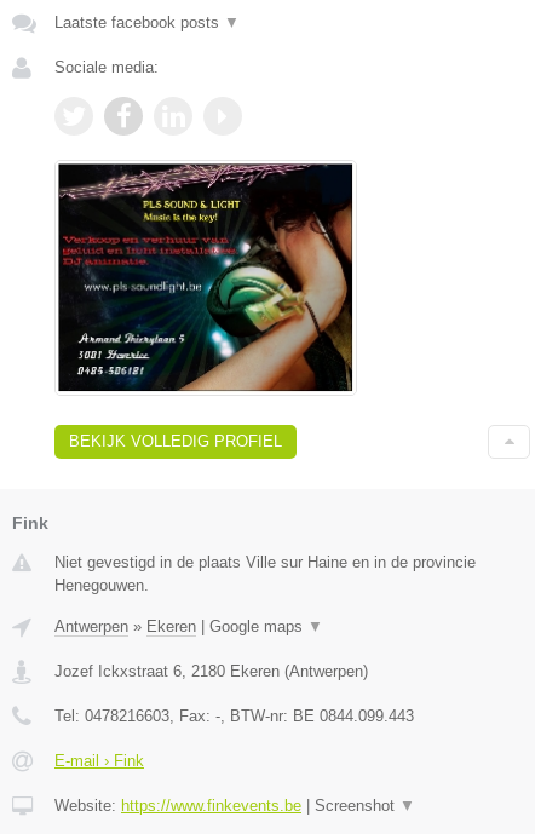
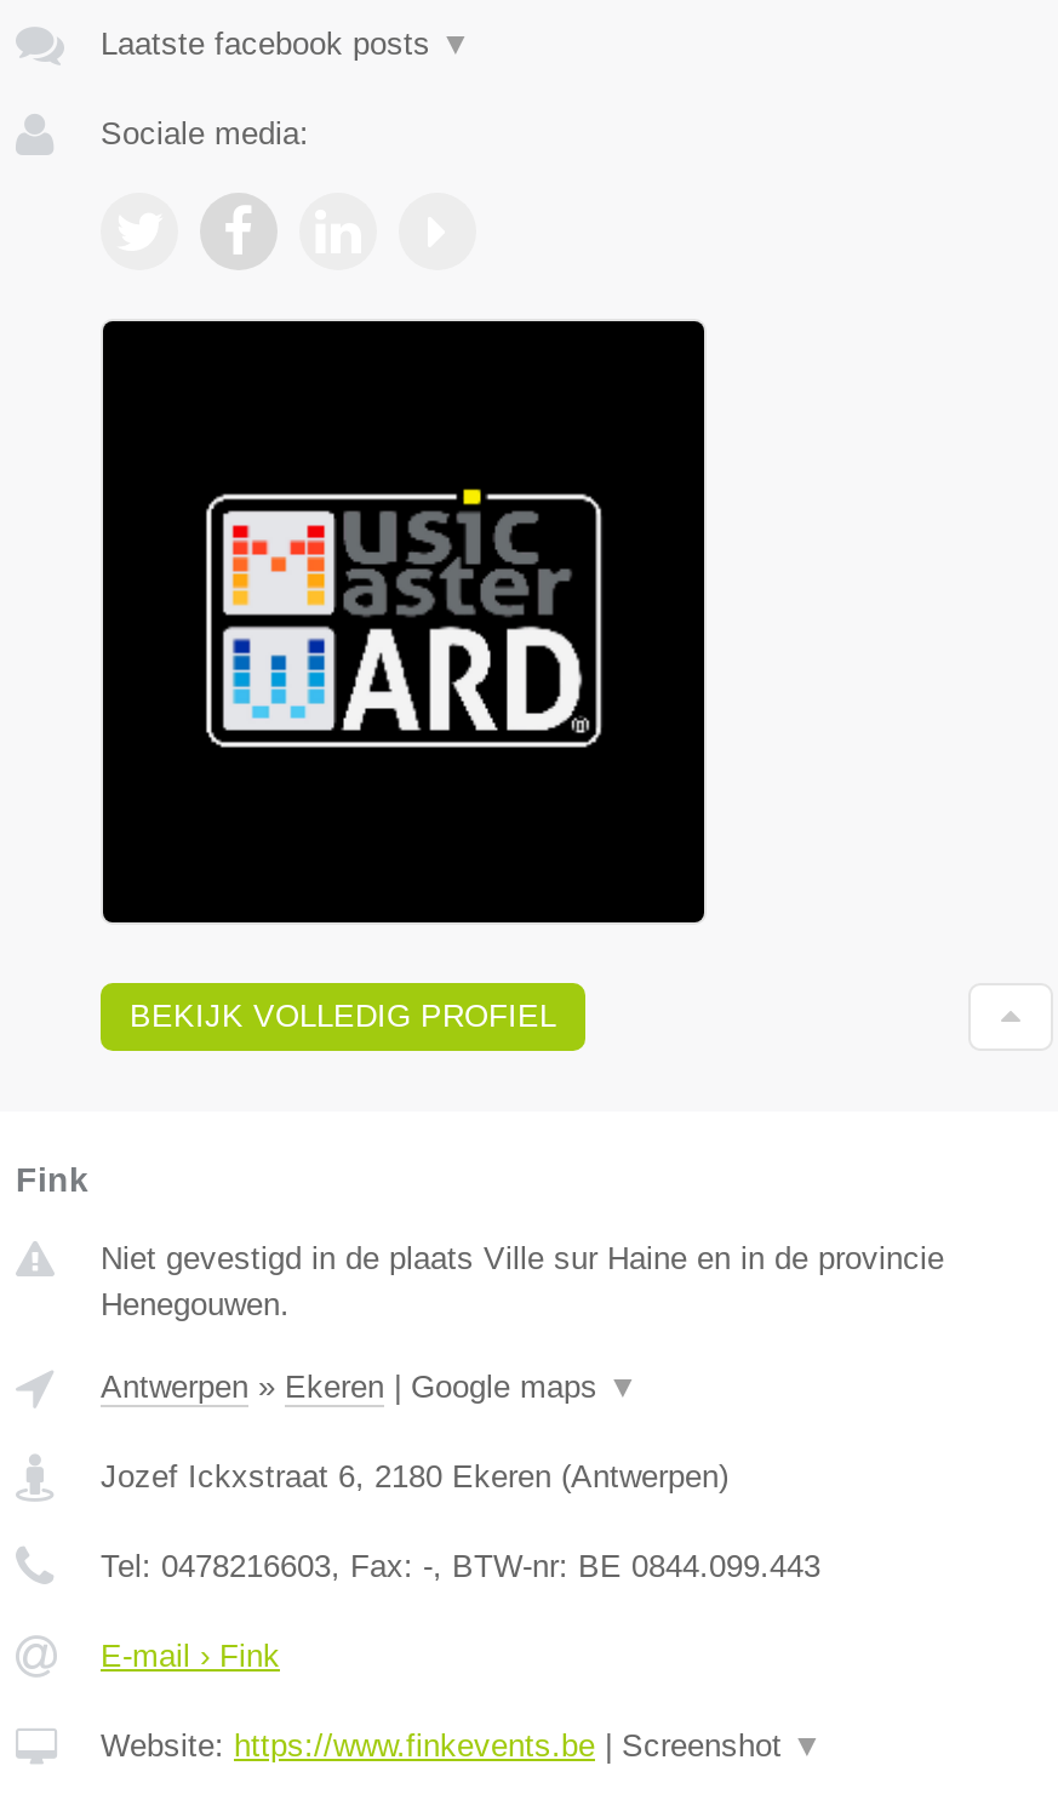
[56,161,356,395] [image] -> [101,319,707,927] [image]

